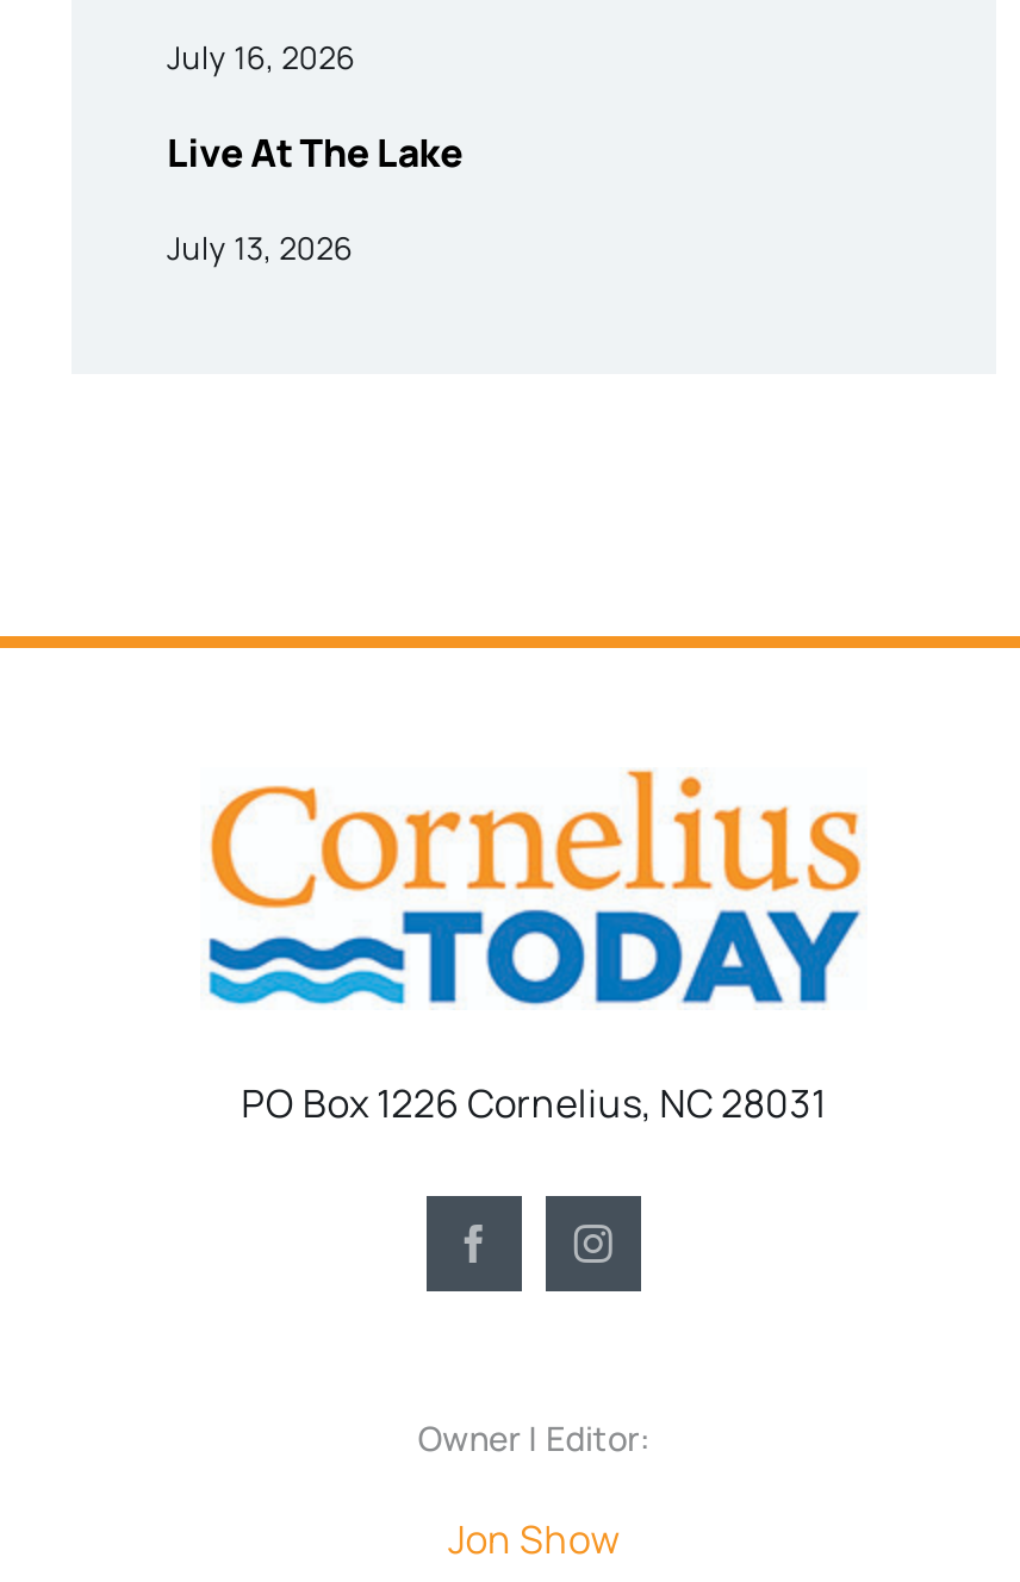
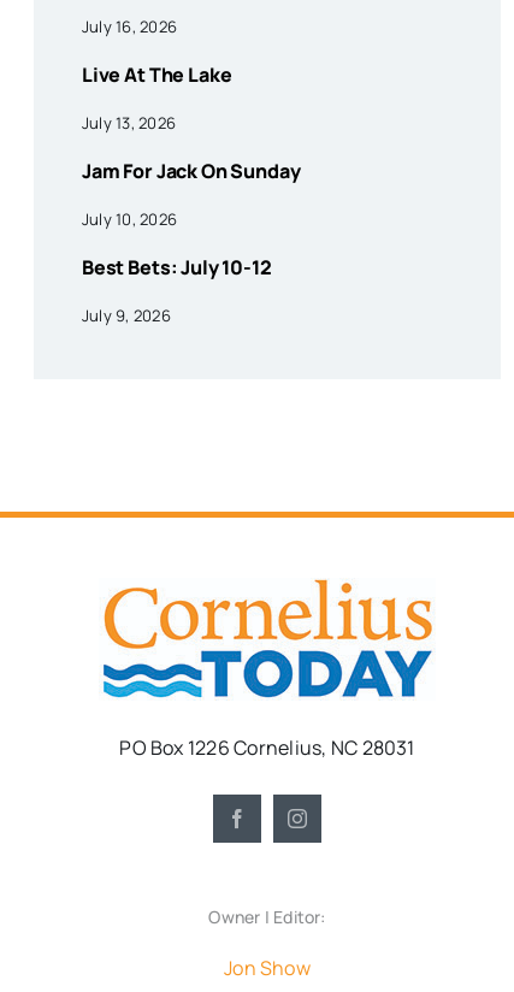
none -> [82,157,300,326] Jam For Jack On Sunday | July 10, 2026 | Best Bets: July 10-12 | July 9, 2026

